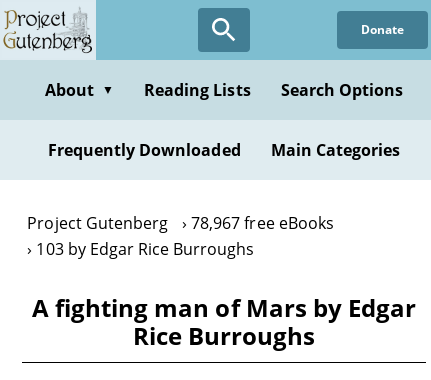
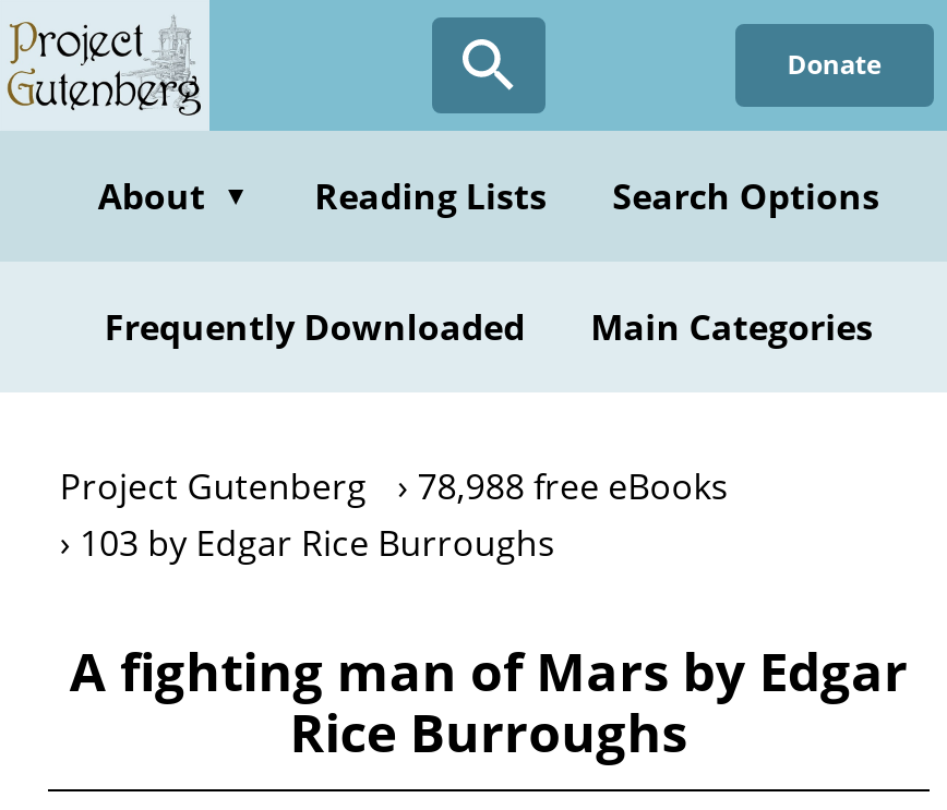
[27,212,334,234] Project Gutenberg 78,967 free eBooks -> [60,462,729,510] Project Gutenberg 78,988 free eBooks

